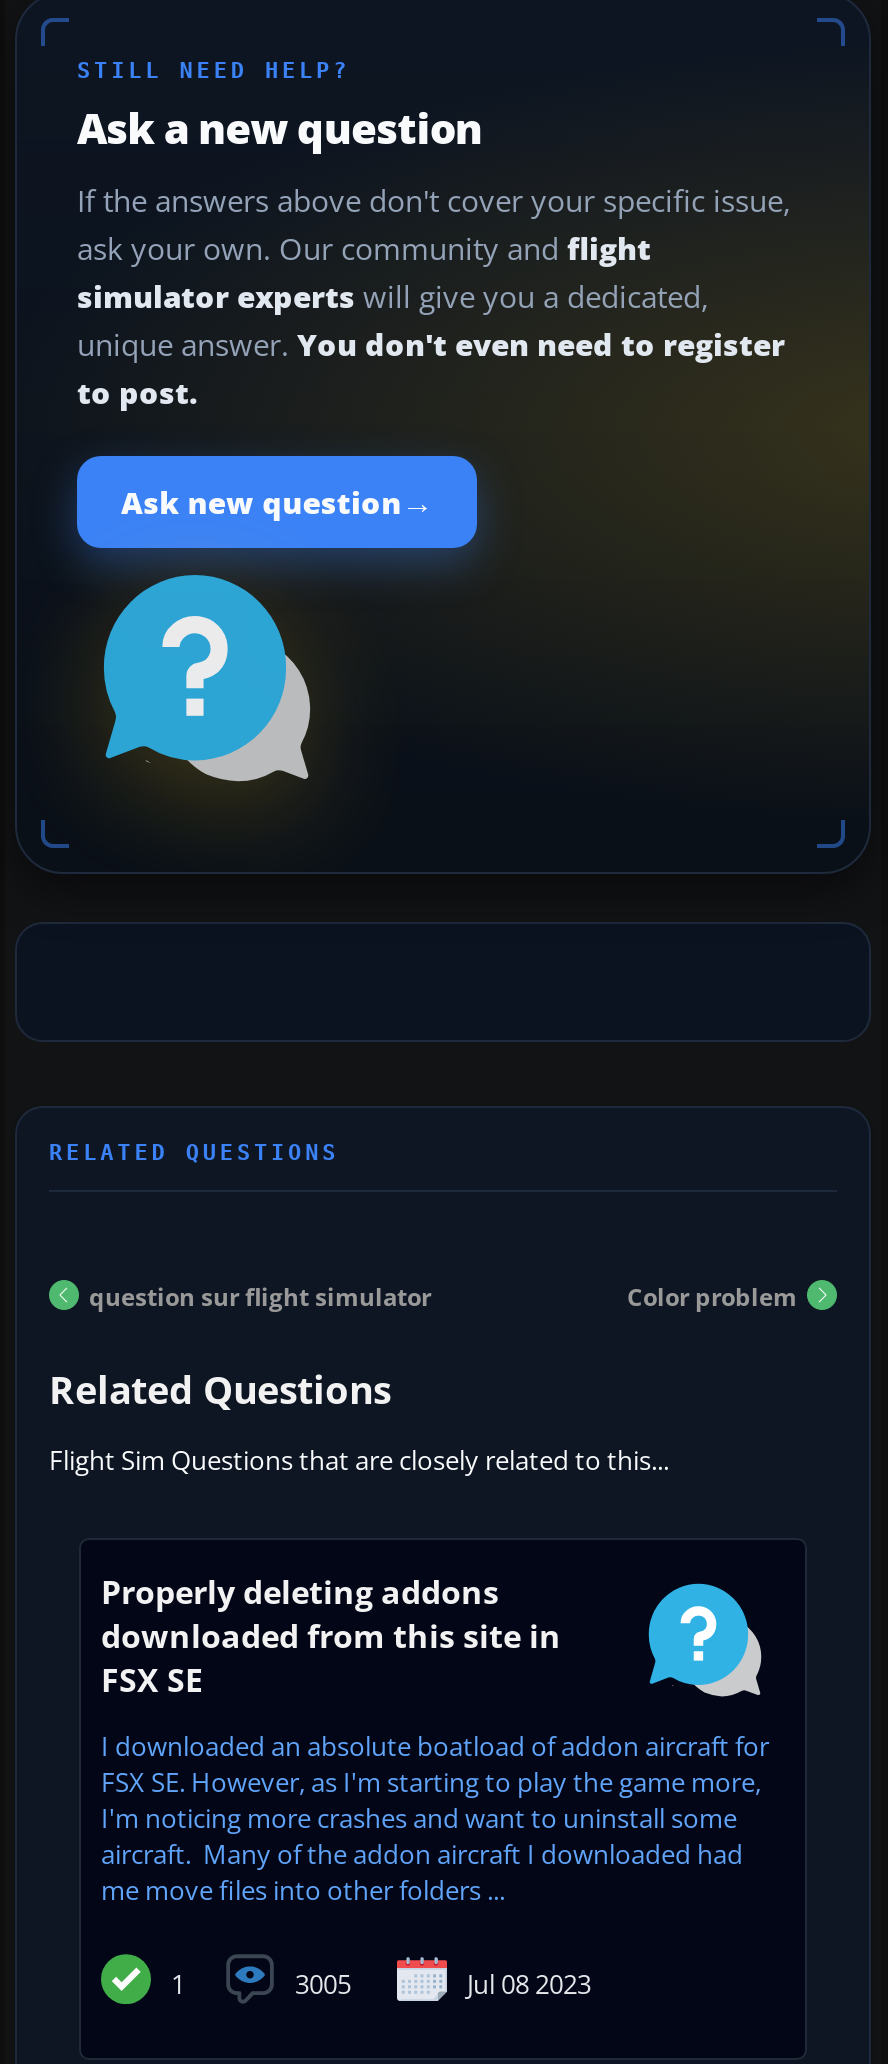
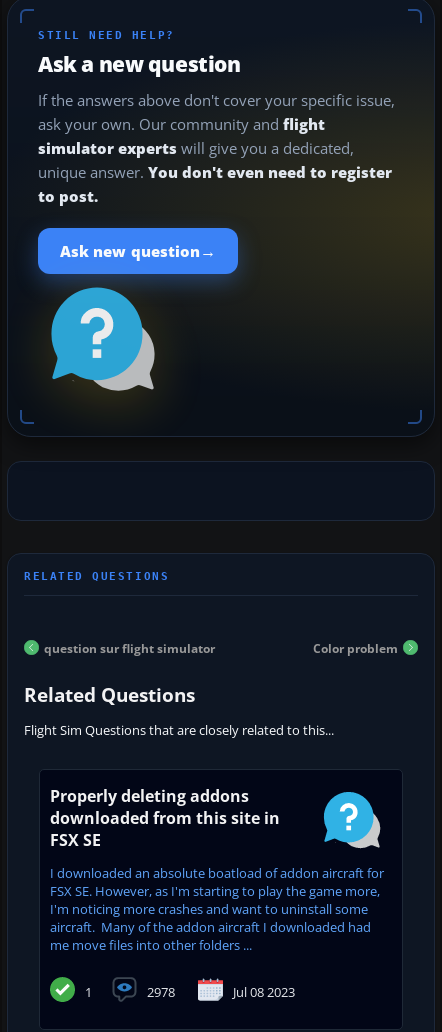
[295,1965,351,2001] 3005 -> [147,983,175,1001] 2978

